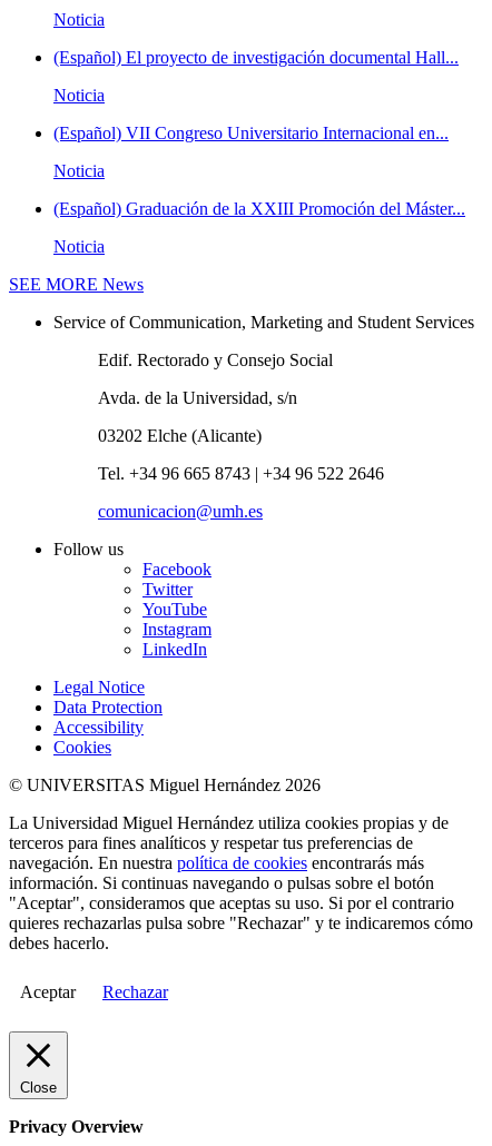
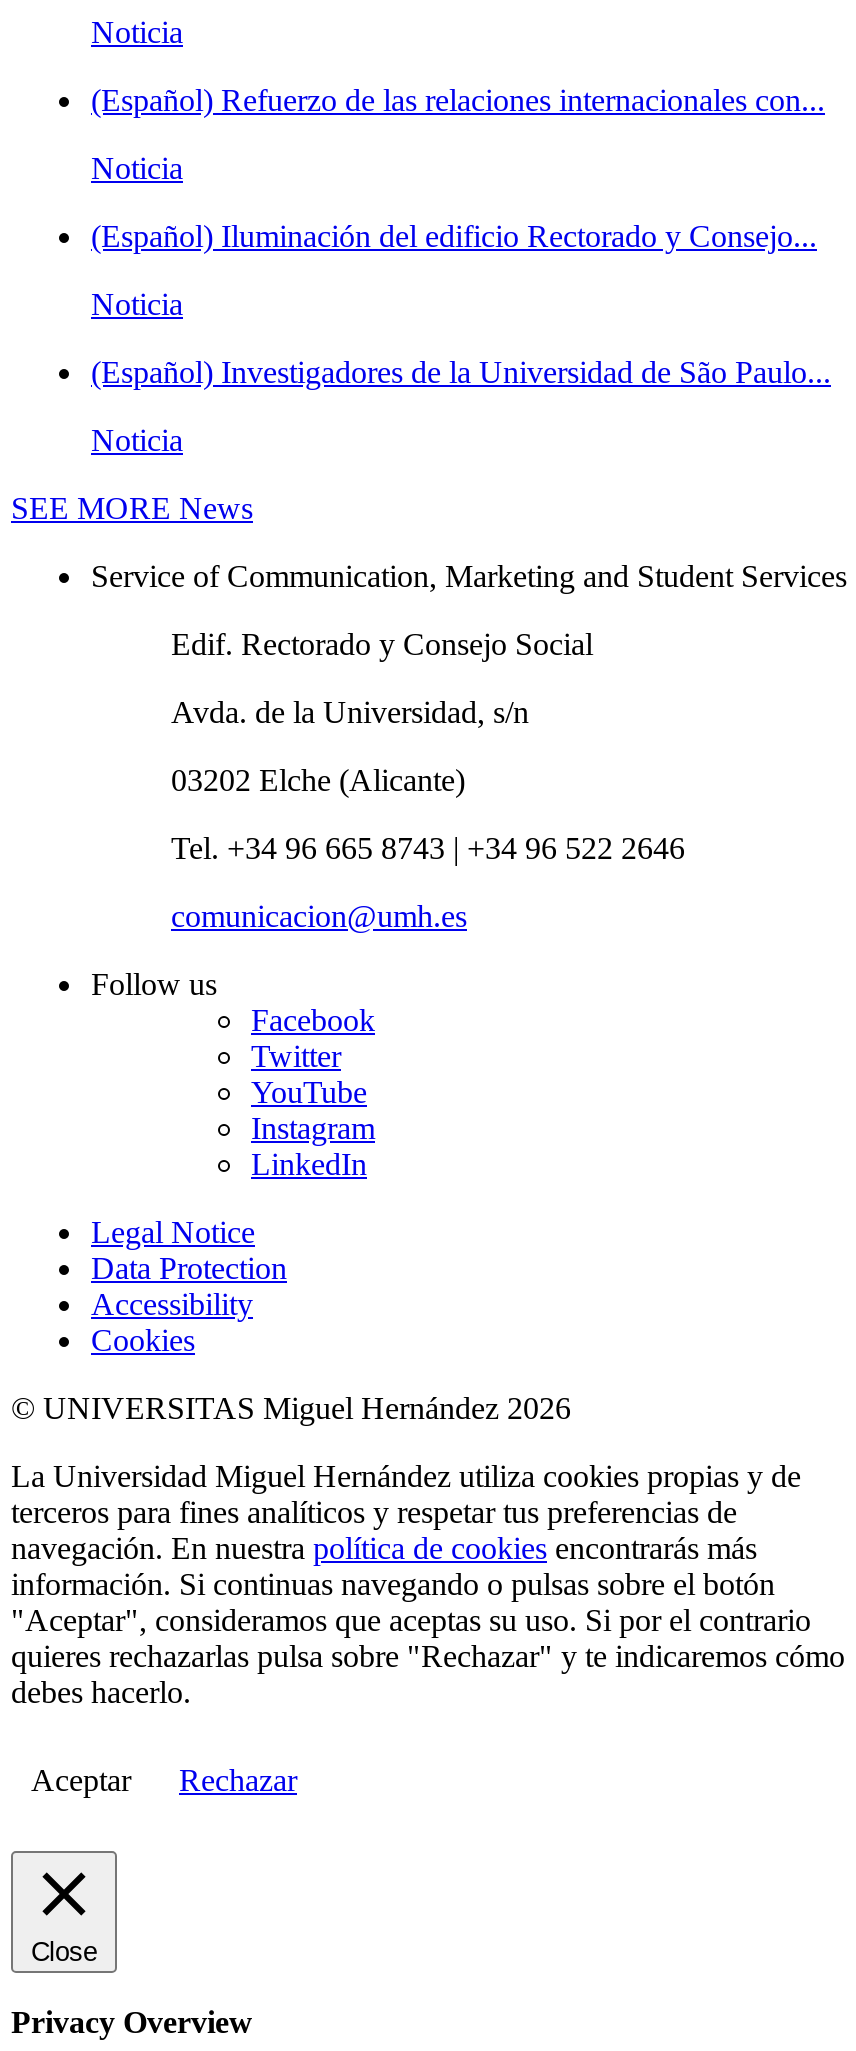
[53,48,459,67] (Español) El proyecto de investigación documental Hall... -> [91,84,825,118] (Español) Refuerzo de las relaciones internacionales con...
[53,124,449,143] (Español) VII Congreso Universitario Internacional en... -> [91,220,817,254] (Español) Iluminación del edificio Rectorado y Consejo...
[53,200,465,219] (Español) Graduación de la XXIII Promoción del Máster... -> [91,356,831,390] (Español) Investigadores de la Universidad de São Paulo...

